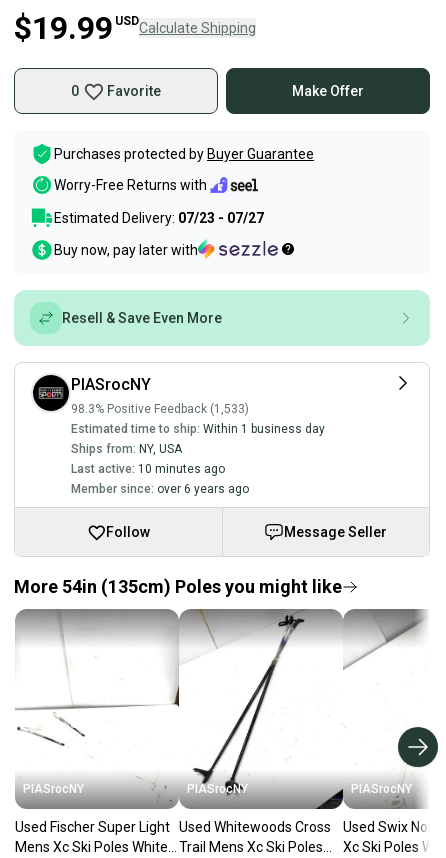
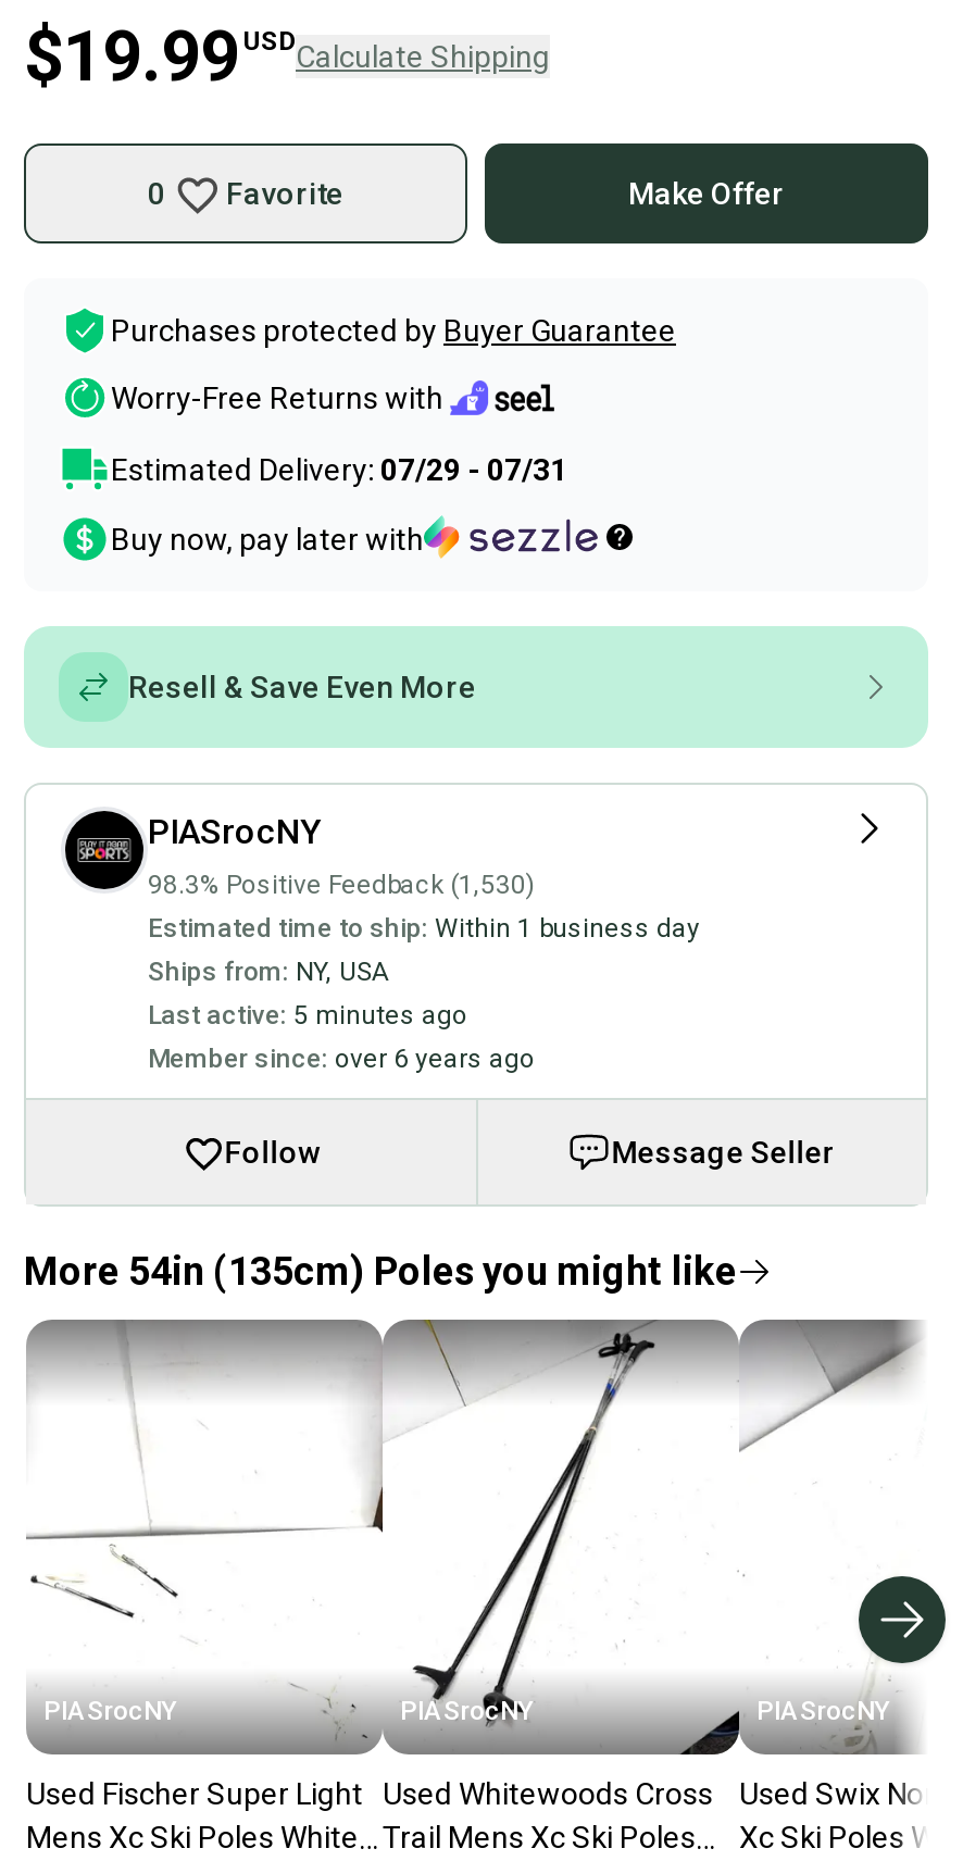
[54,210,264,226] Estimated Delivery: 07/23 - 07/27 -> [111,452,567,487] Estimated Delivery: 07/29 - 07/31
[71,402,249,416] 98.3% Positive Feedback (1,533) -> [148,870,535,900] 98.3% Positive Feedback (1,530)
[71,462,225,476] Last active: 10 minutes ago -> [148,1000,467,1031] Last active: 5 minutes ago

